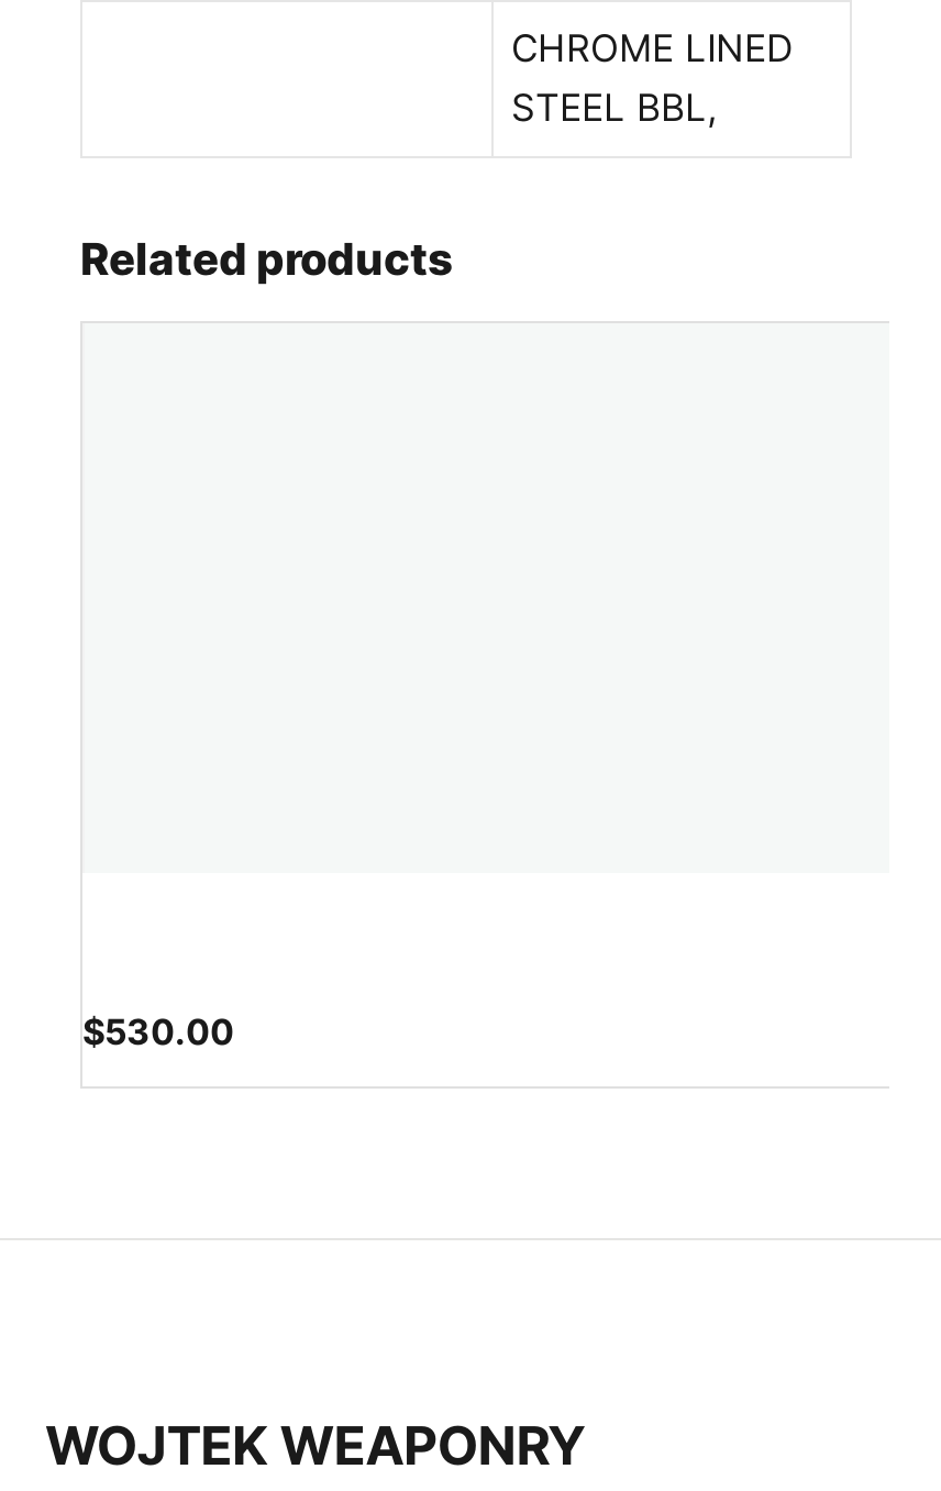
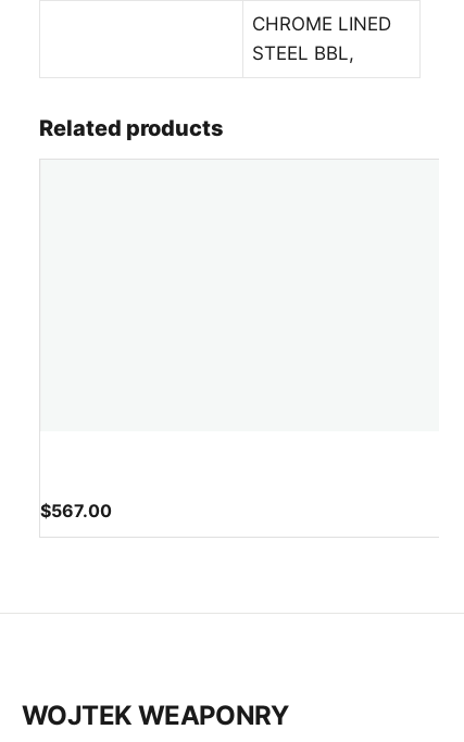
[82,1010,234,1054] $530.00 -> [40,499,112,521] $567.00

